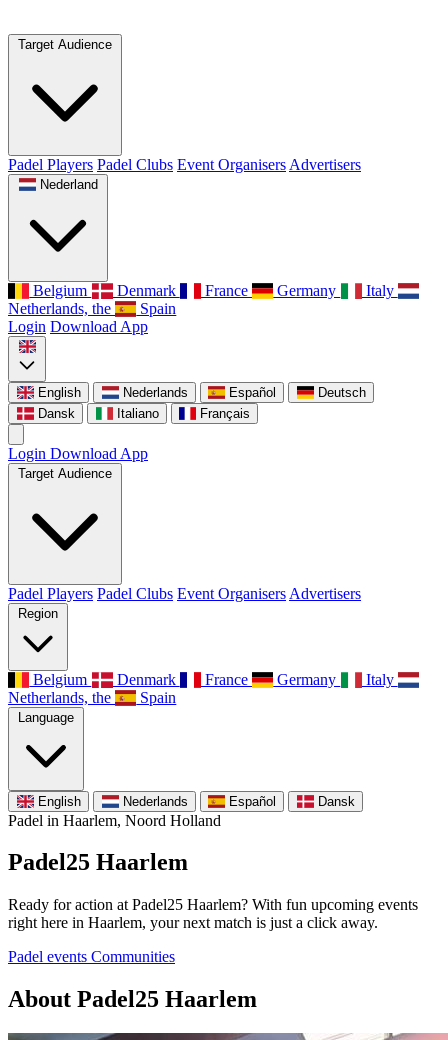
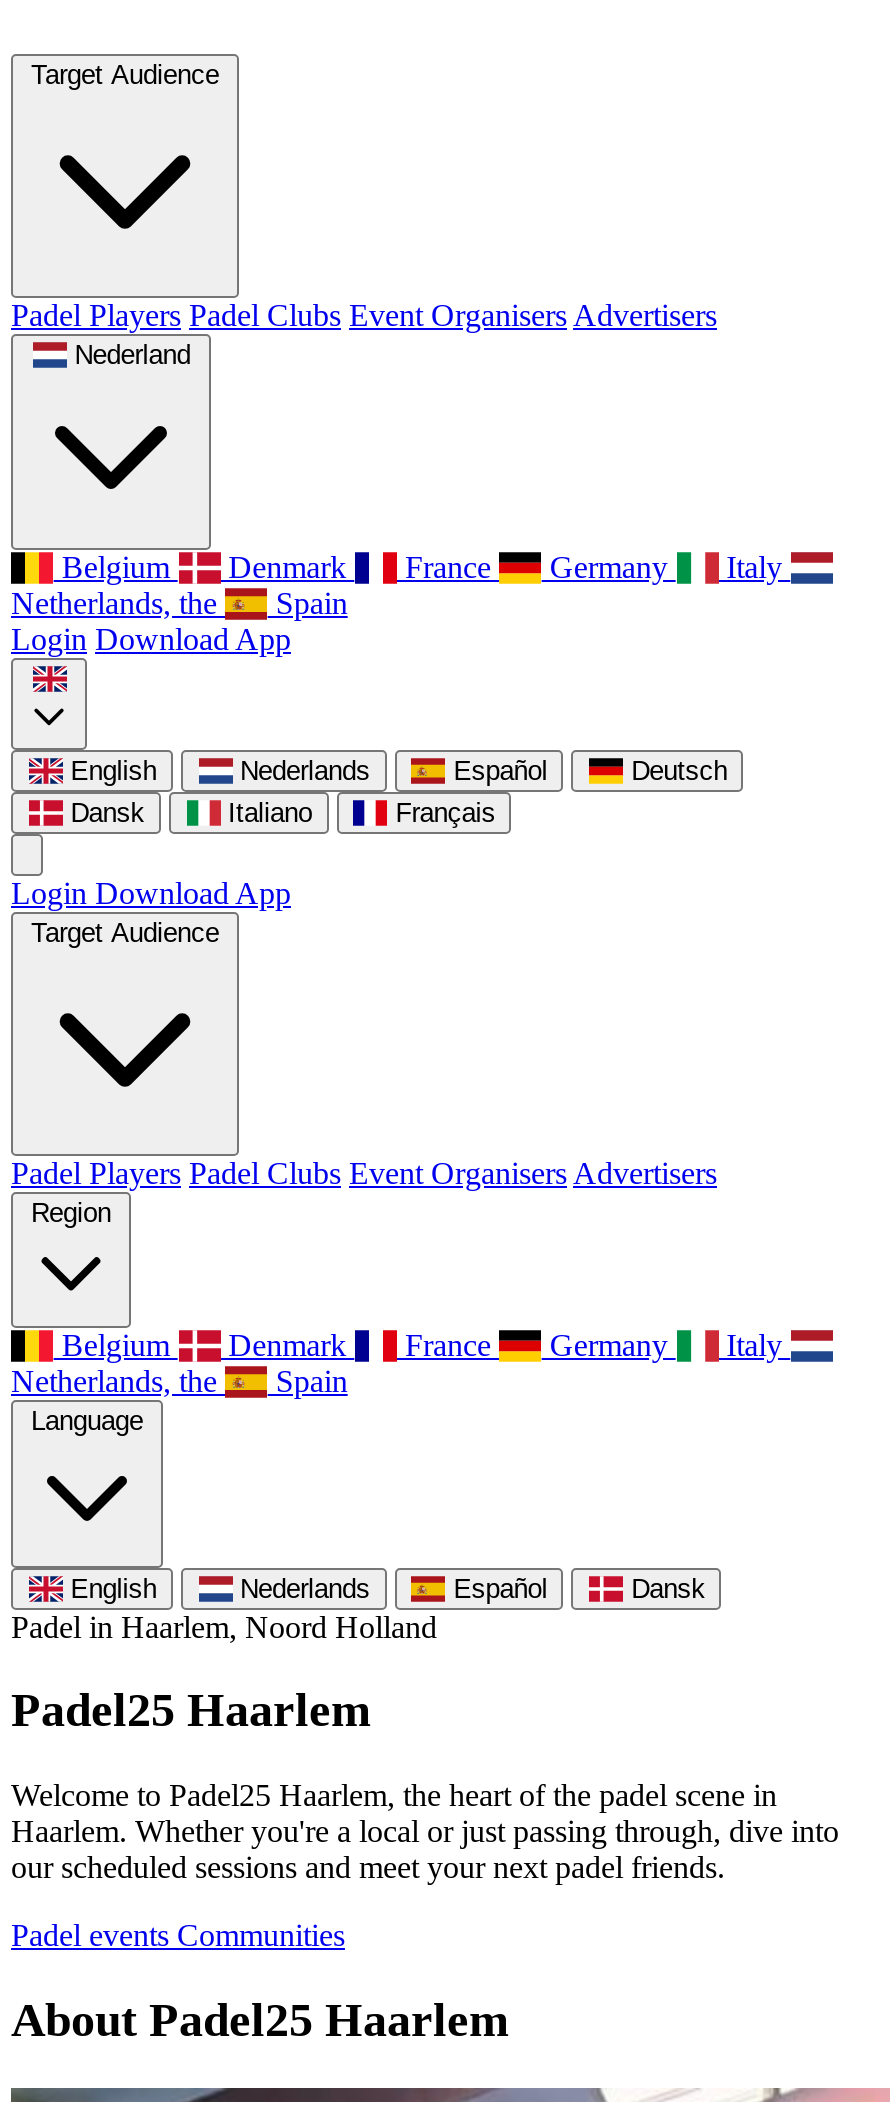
[8,896,418,931] Ready for action at Padel25 Haarlem? With fun upcoming events | right here in Haarlem, your next match is just a click away. -> [11,1779,839,1885] Welcome to Padel25 Haarlem, the heart of the padel scene in | Haarlem. Whether you're a local or just passing through, dive into | our scheduled sessions and meet your next padel friends.

